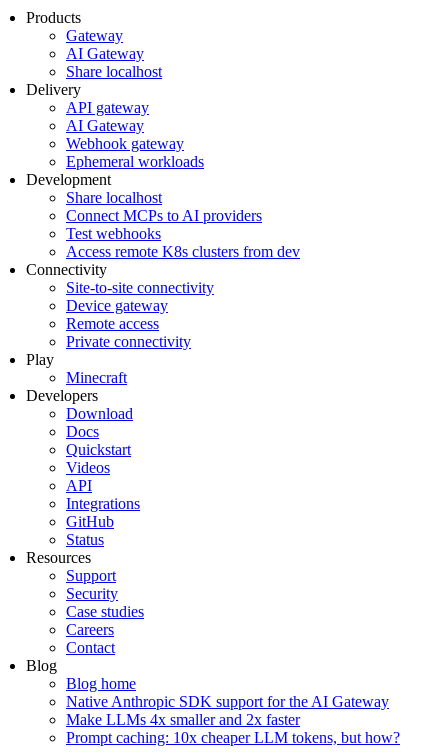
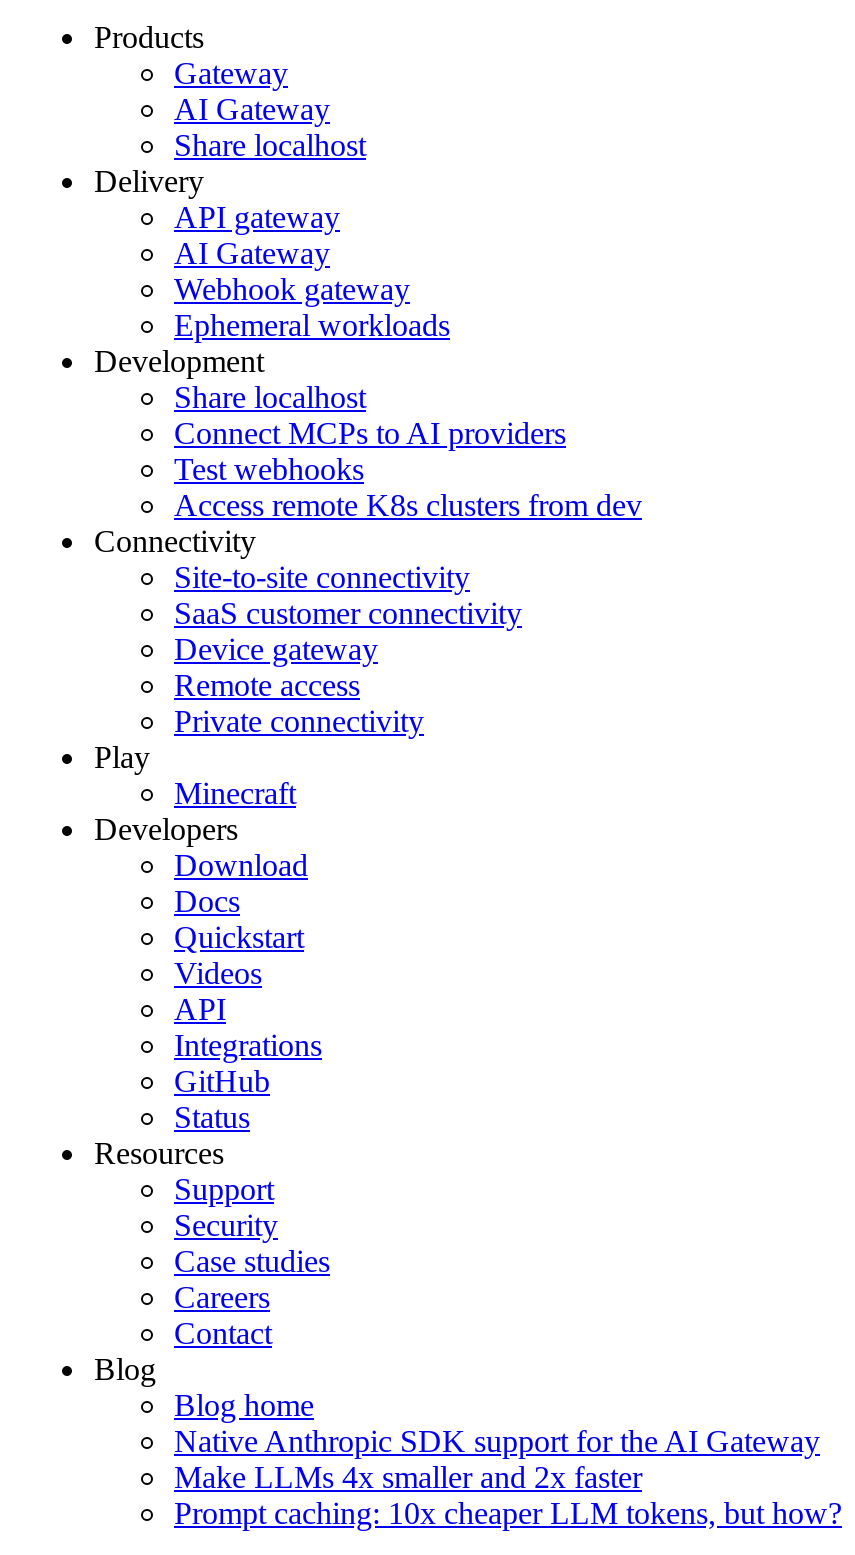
none -> [174,595,522,629] SaaS customer connectivity

